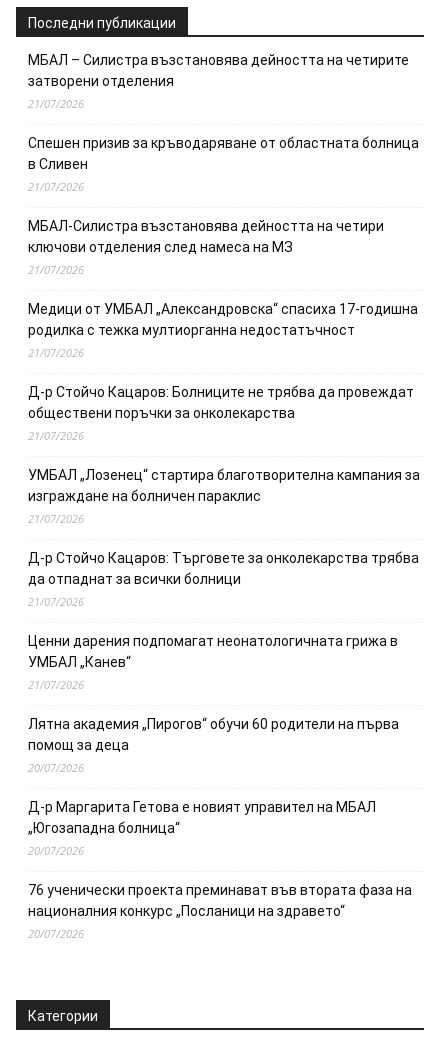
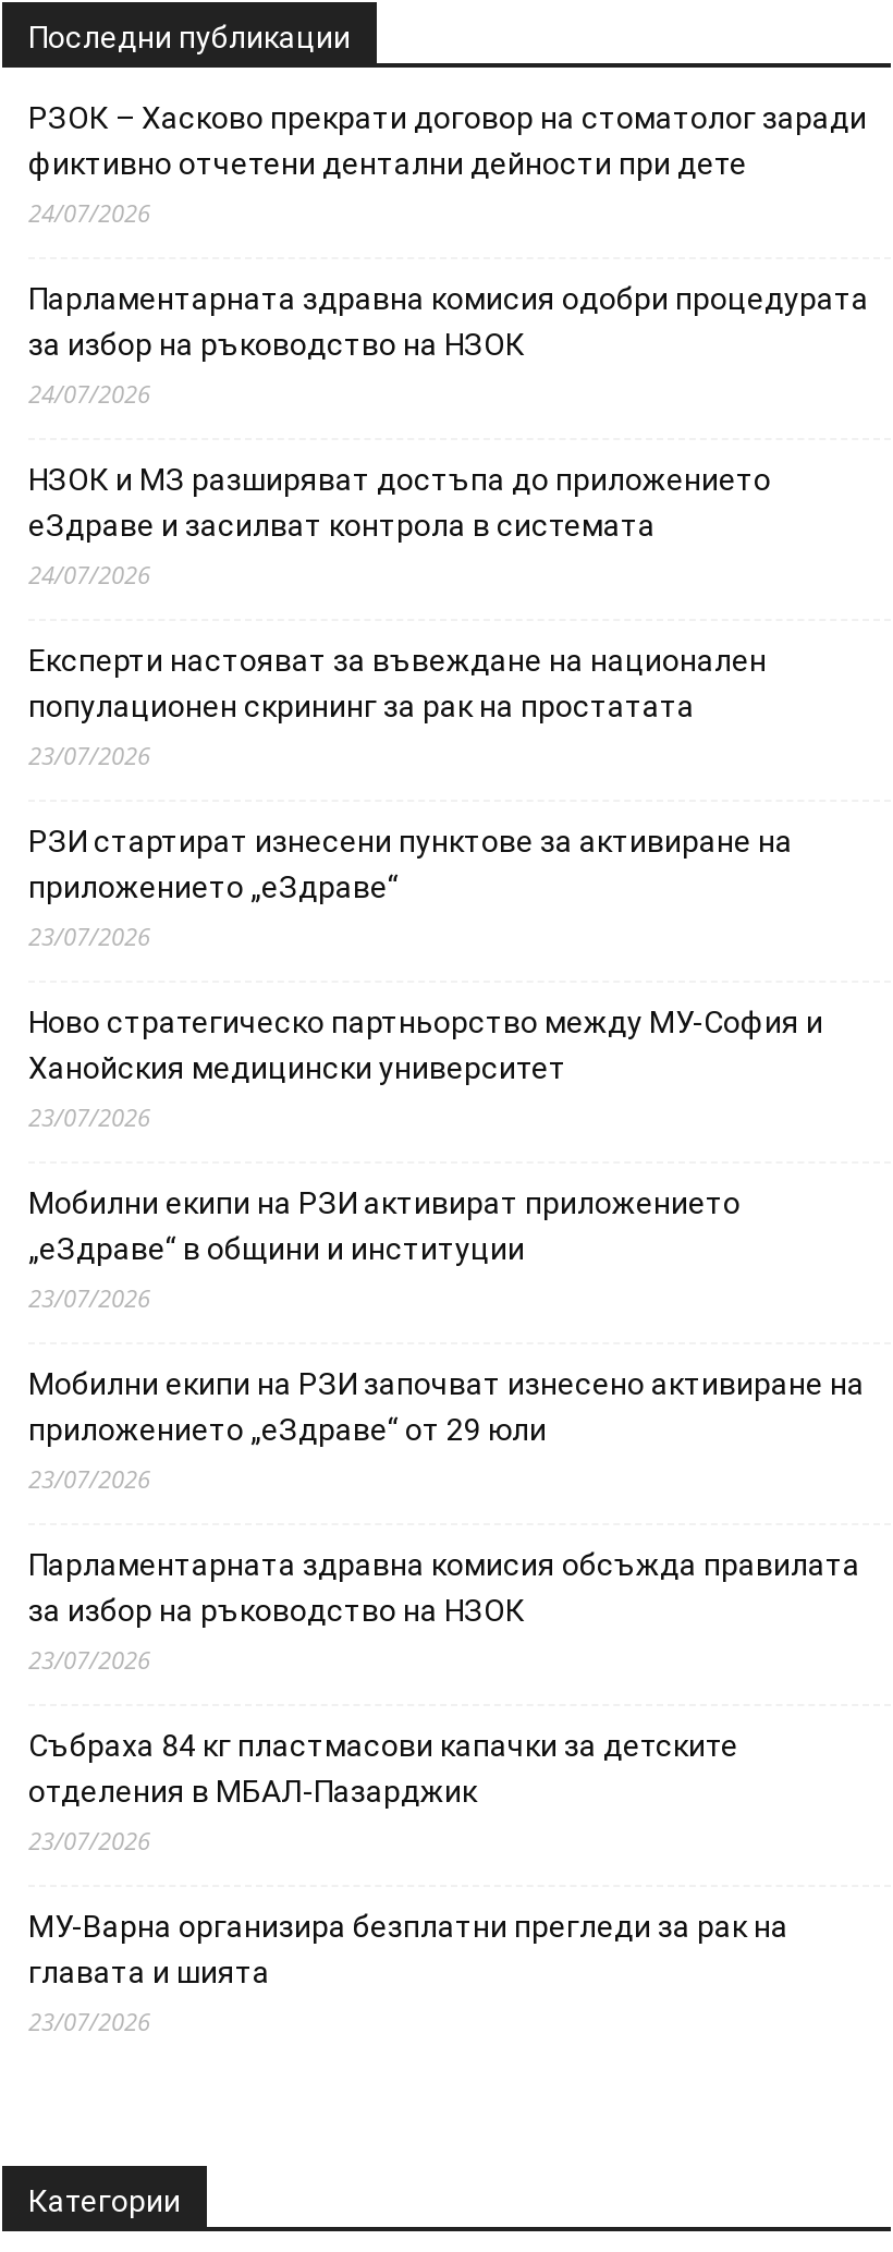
[28,52,409,111] МБАЛ – Силистра възстановява дейността на четирите | затворени отделения | 21/07/2026 -> [28,100,867,229] РЗОК – Хасково прекрати договор на стоматолог заради | фиктивно отчетени дентални дейности при дете | 24/07/2026
[28,135,419,194] Спешен призив за кръводаряване от областната болница | в Сливен | 21/07/2026 -> [28,281,869,410] Парламентарната здравна комисия одобри процедурата | за избор на ръководство на НЗОК | 24/07/2026
[28,218,384,277] МБАЛ-Силистра възстановява дейността на четири | ключови отделения след намеса на МЗ | 21/07/2026 -> [28,462,771,591] НЗОК и МЗ разширяват достъпа до приложението | еЗдраве и засилват контрола в системата | 24/07/2026
[28,301,418,360] Медици от УМБАЛ „Александровска“ спасиха 17-годишна | родилка с тежка мултиорганна недостатъчност | 21/07/2026 -> [28,643,767,772] Експерти настояват за въвеждане на национален | популационен скрининг за рак на простатата | 23/07/2026
[28,384,414,443] Д-р Стойчо Кацаров: Болниците не трябва да провеждат | обществени поръчки за онколекарства | 21/07/2026 -> [28,824,793,952] РЗИ стартират изнесени пунктове за активиране на | приложението „еЗдраве“ | 23/07/2026
[28,467,420,526] УМБАЛ „Лозенец“ стартира благотворителна кампания за | изграждане на болничен параклис | 21/07/2026 -> [28,1005,823,1133] Ново стратегическо партньорство между МУ-София и | Ханойския медицински университет | 23/07/2026
[28,550,419,609] Д-р Стойчо Кацаров: Търговете за онколекарства трябва | да отпаднат за всички болници | 21/07/2026 -> [28,1186,741,1314] Мобилни екипи на РЗИ активират приложението | „еЗдраве“ в общини и институции | 23/07/2026
[28,633,398,692] Ценни дарения подпомагат неонатологичната грижа в | УМБАЛ „Канев“ | 21/07/2026 -> [28,1366,865,1495] Мобилни екипи на РЗИ започват изнесено активиране на | приложението „еЗдраве“ от 29 юли | 23/07/2026
[28,716,399,775] Лятна академия „Пирогов“ обучи 60 родители на първа | помощ за деца | 20/07/2026 -> [28,1547,860,1676] Парламентарната здравна комисия обсъжда правилата | за избор на ръководство на НЗОК | 23/07/2026
[28,799,376,858] Д-р Маргарита Гетова е новият управител на МБАЛ | „Югозападна болница“ | 20/07/2026 -> [28,1728,738,1857] Събраха 84 кг пластмасови капачки за детските | отделения в МБАЛ-Пазарджик | 23/07/2026
[28,882,412,941] 76 ученически проекта преминават във втората фаза на | националния конкурс „Посланици на здравето“ | 20/07/2026 -> [28,1909,788,2038] МУ-Варна организира безплатни прегледи за рак на | главата и шията | 23/07/2026

